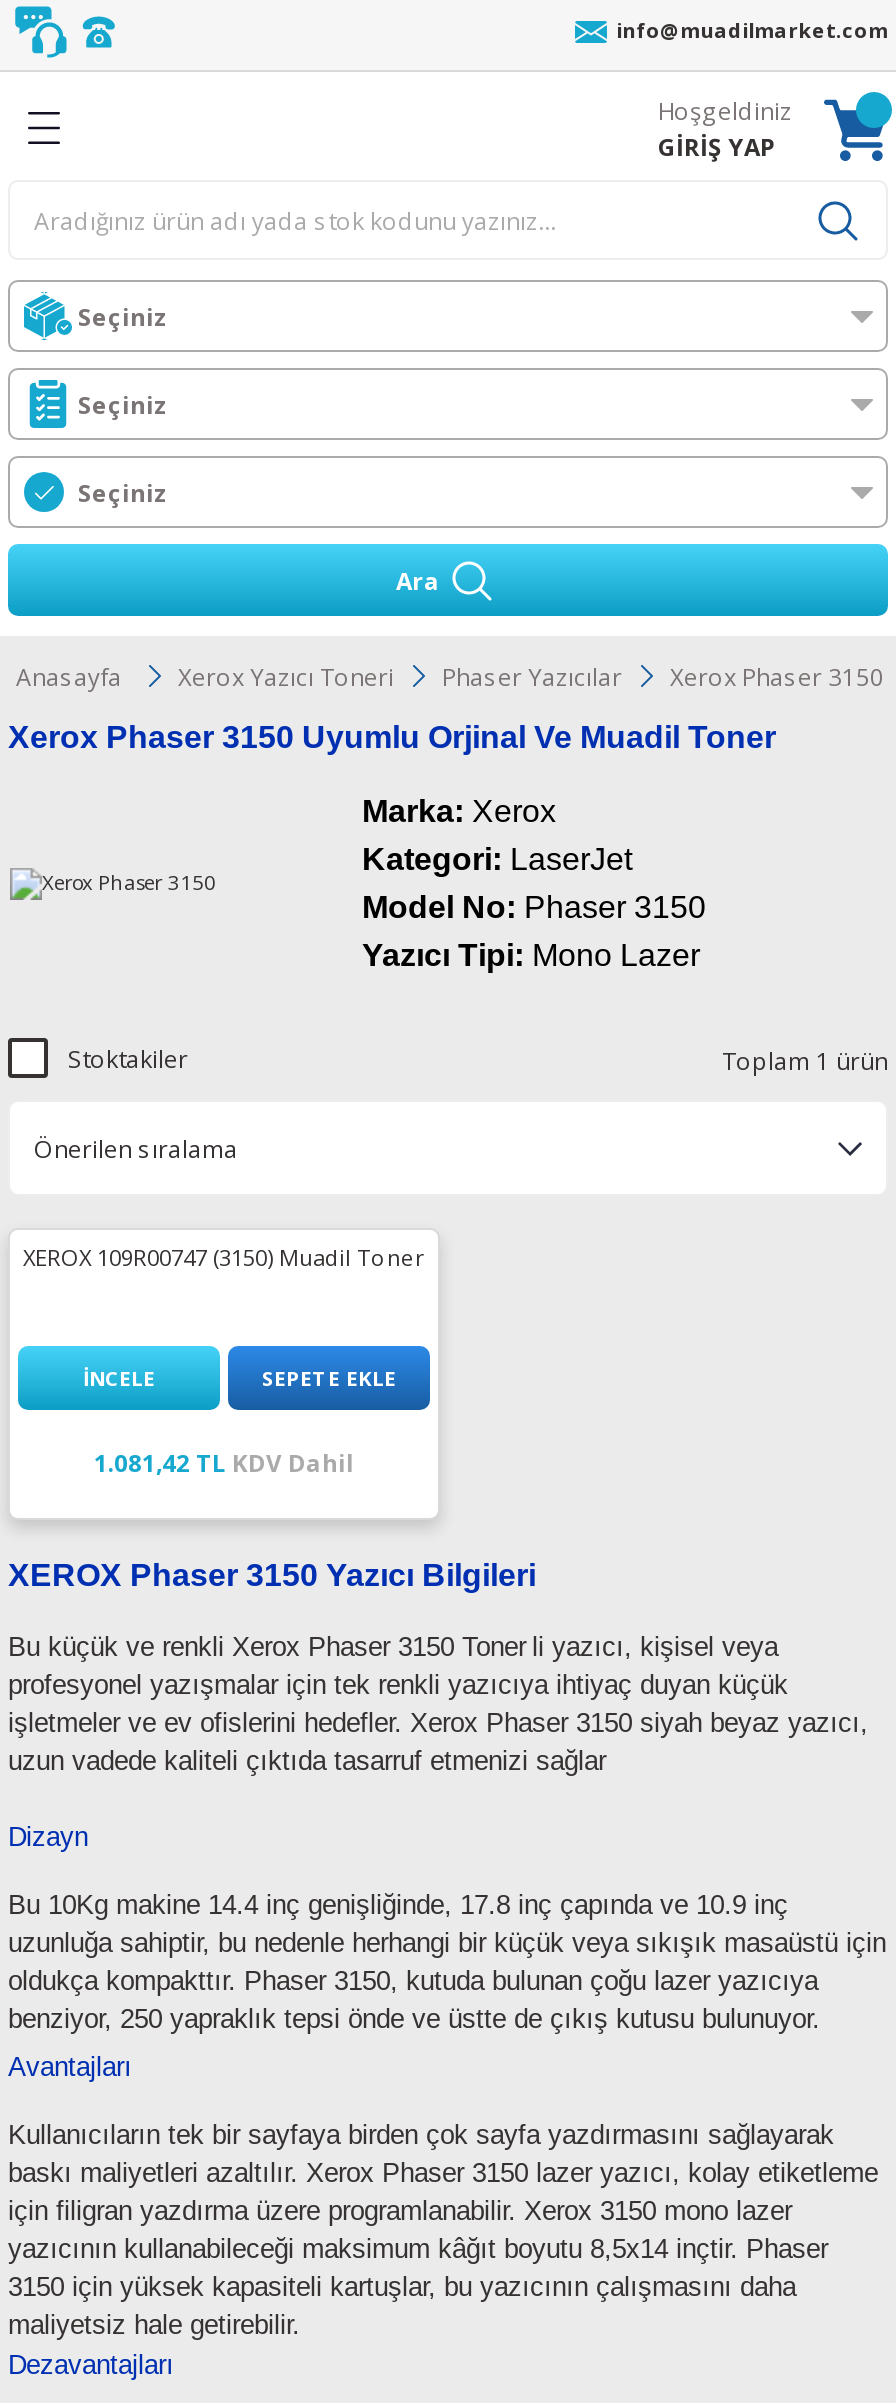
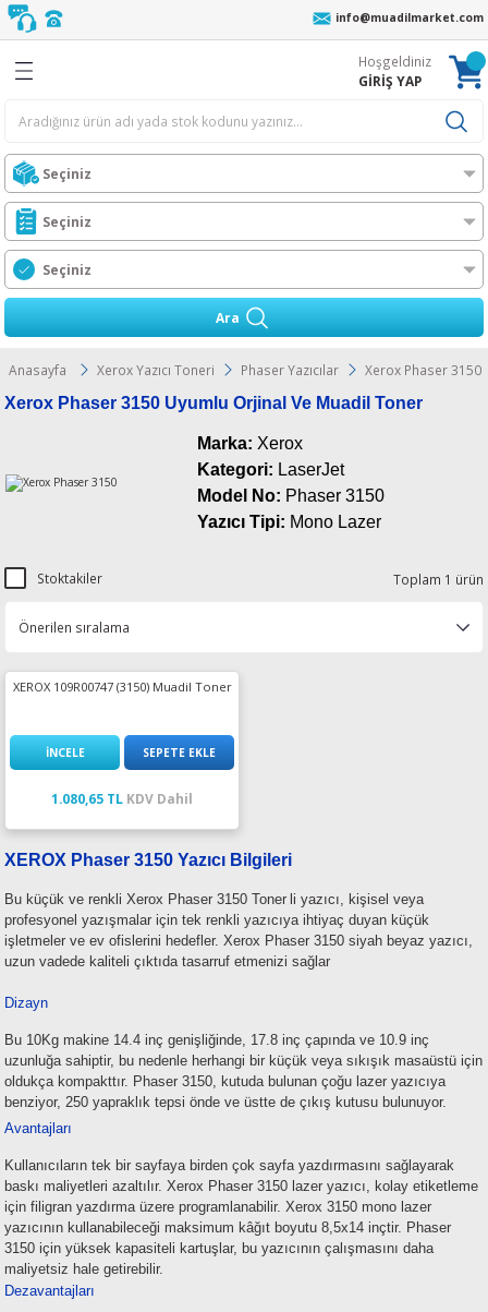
[94,1445,354,1477] 1.081,42 TL KDV Dahil -> [51,789,193,807] 1.080,65 TL KDV Dahil

